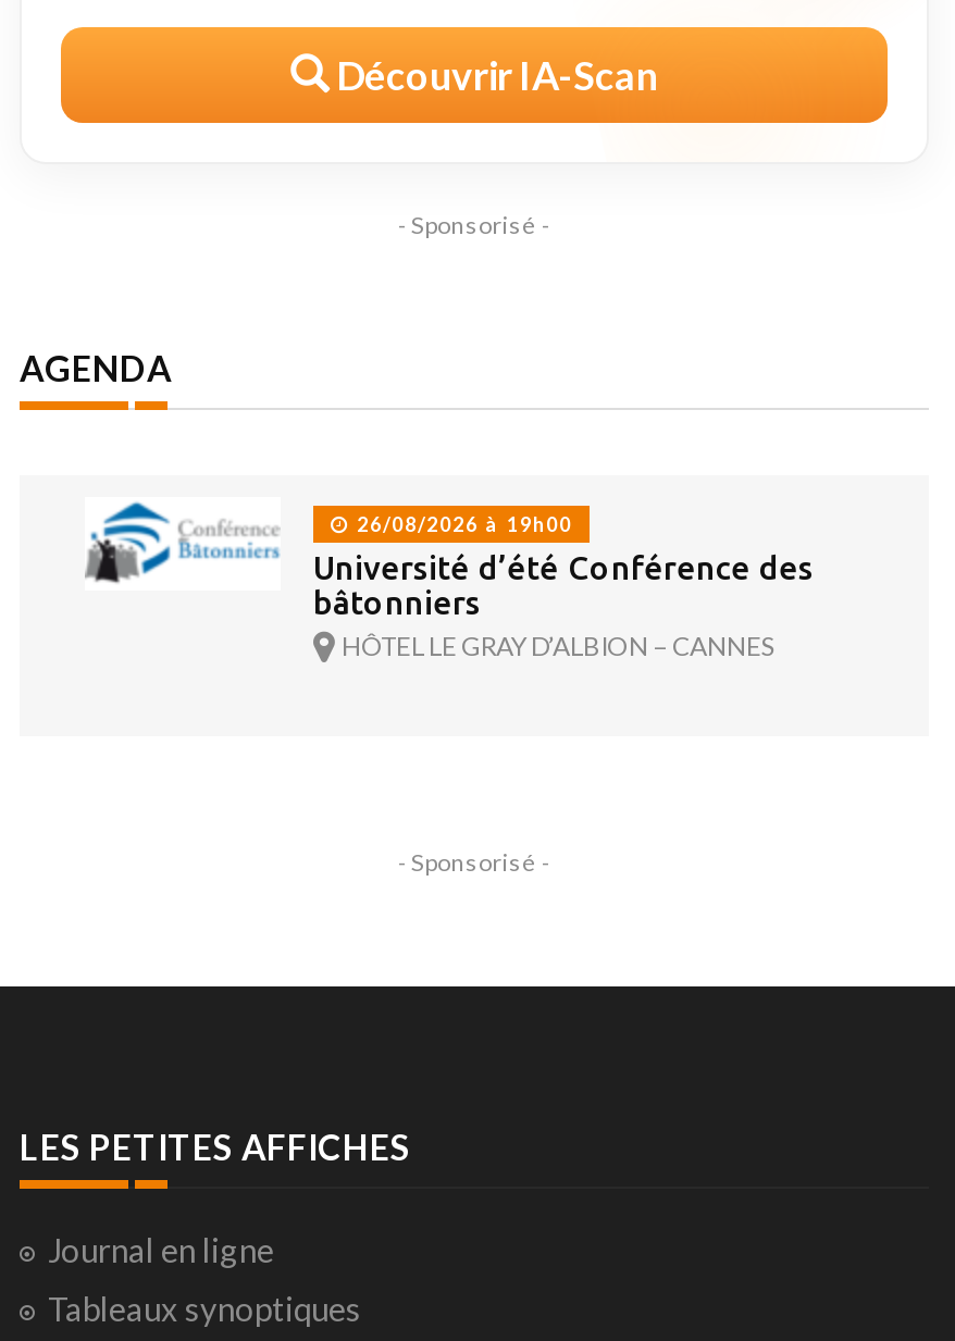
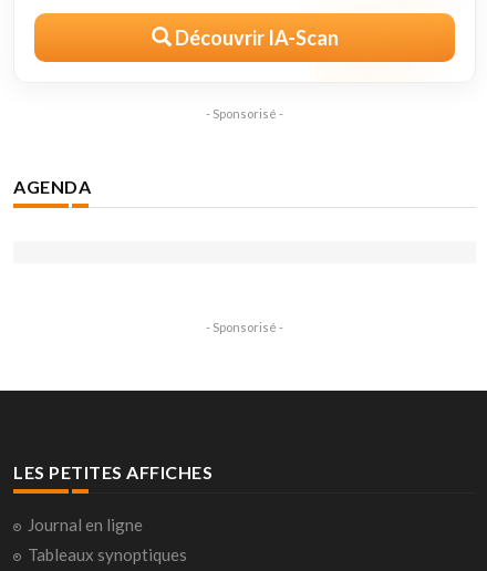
[85,501,814,663] [image] | 26/08/2026 à 19h00 | Université d’été Conférence des | bâtonniers | HÔTEL LE GRAY D’ALBION – CANNES -> none

